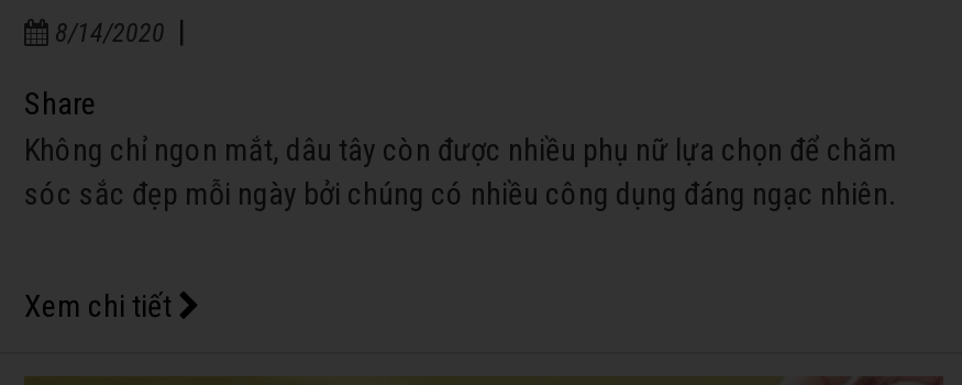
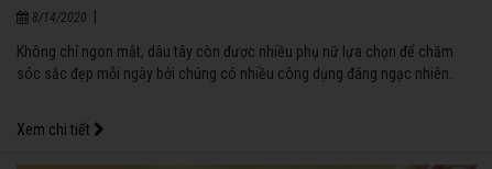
[24,86,97,121] Share -> none

